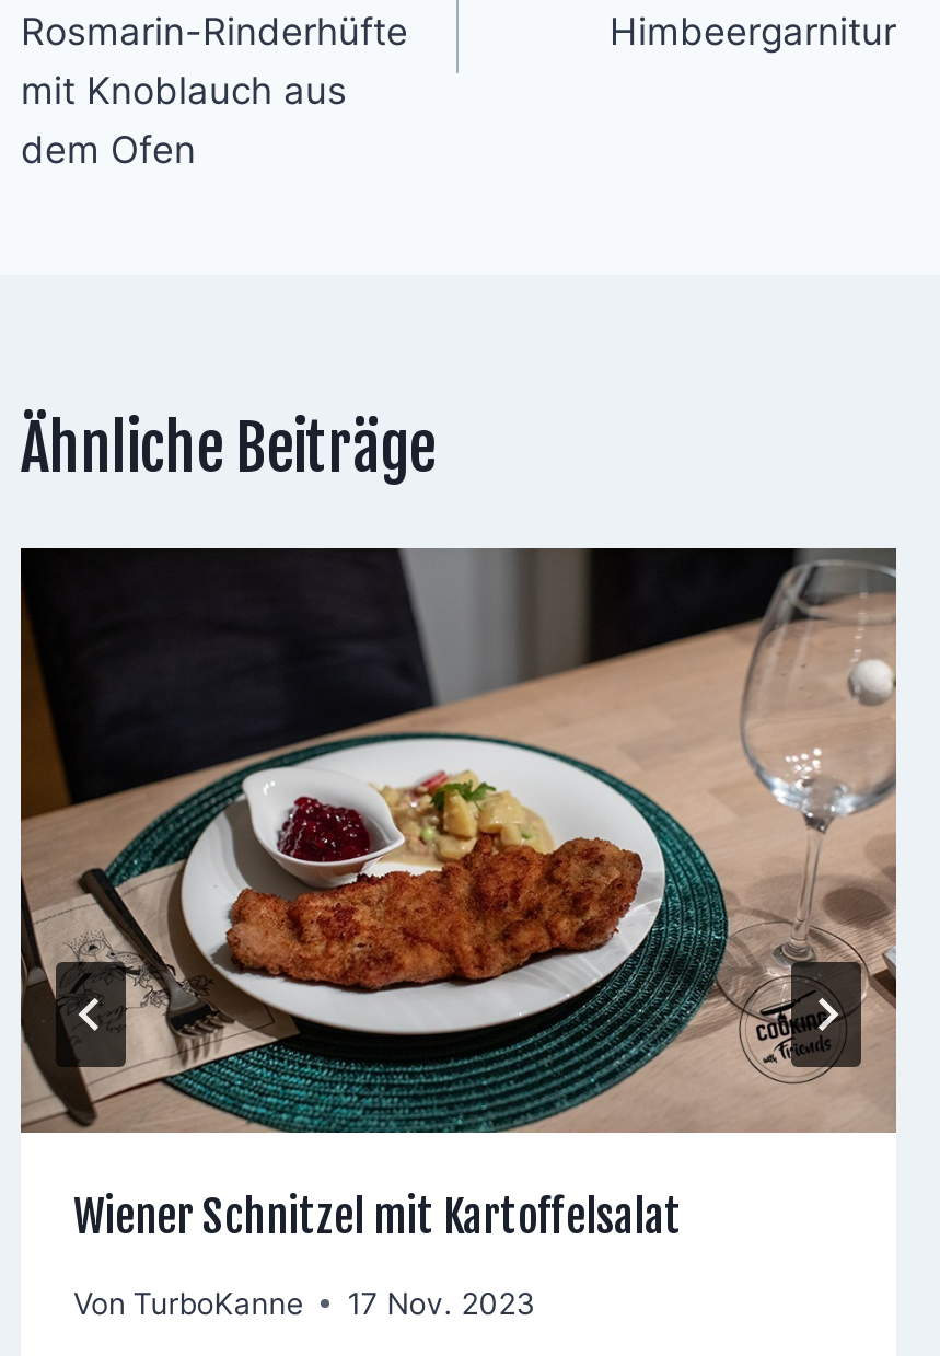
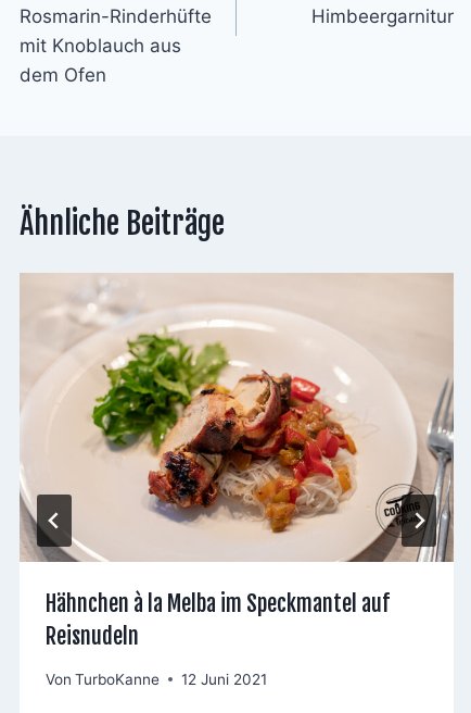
[19,545,896,1244] [image] | Wiener Schnitzel mit Kartoffelsalat -> [20,273,454,650] [image] | Hähnchen à la Melba im Speckmantel auf | Reisnudeln
[73,1285,536,1320] Von TurboKanne 17 Nov. 2023 -> [46,671,267,688] Von TurboKanne 12 Juni 2021

